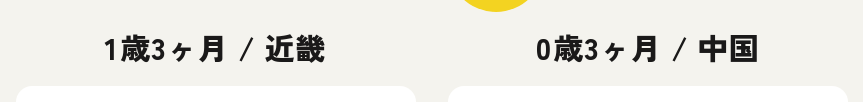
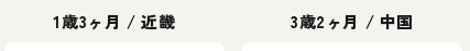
[536,26,760,68] 0歳3ヶ月/中国 -> [291,10,414,33] 3歳2ヶ月/中国

